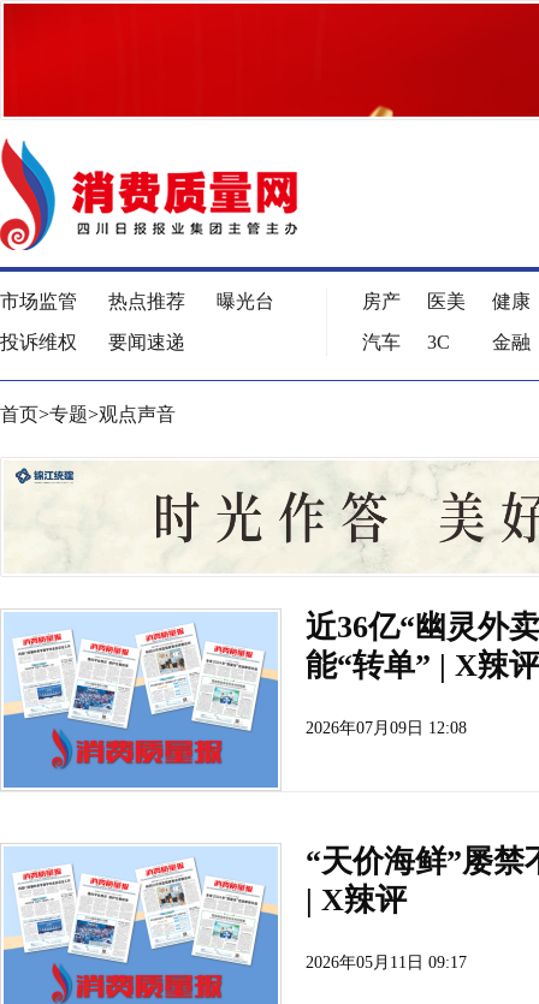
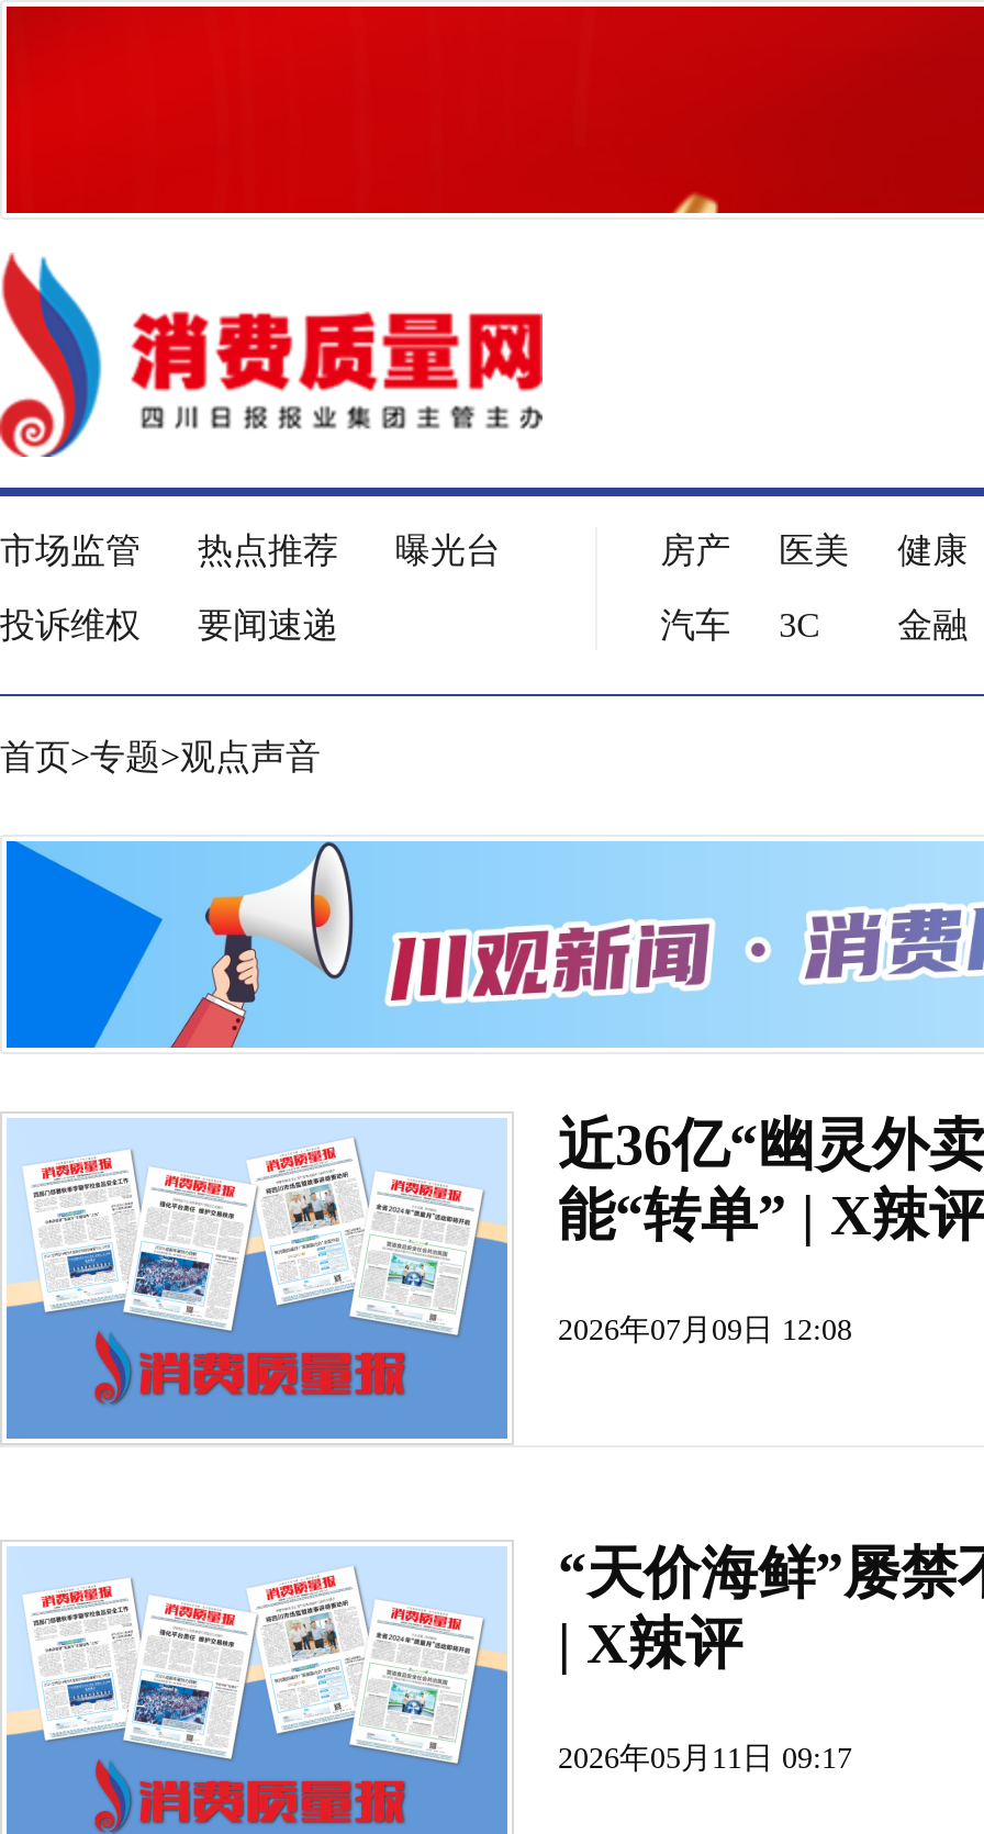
[4,461,535,574] [image] -> [7,839,977,1050] [image]

